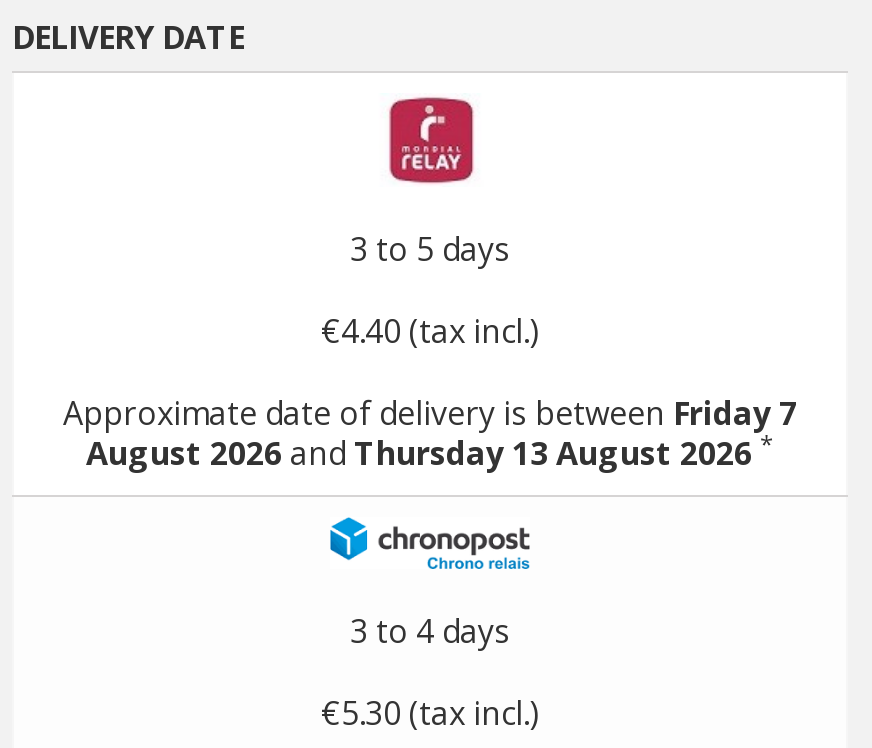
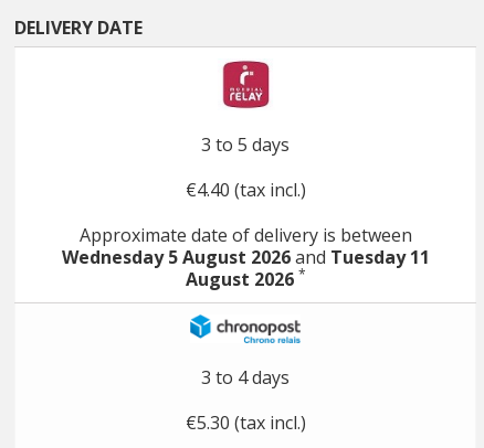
[63,391,797,475] Approximate date of delivery is between Friday 7 | August 2026andThursday 13 August 2026 * -> [61,223,429,291] Approximate date of delivery is between | Wednesday 5 August 2026 and Tuesday 11 | August 2026 *

